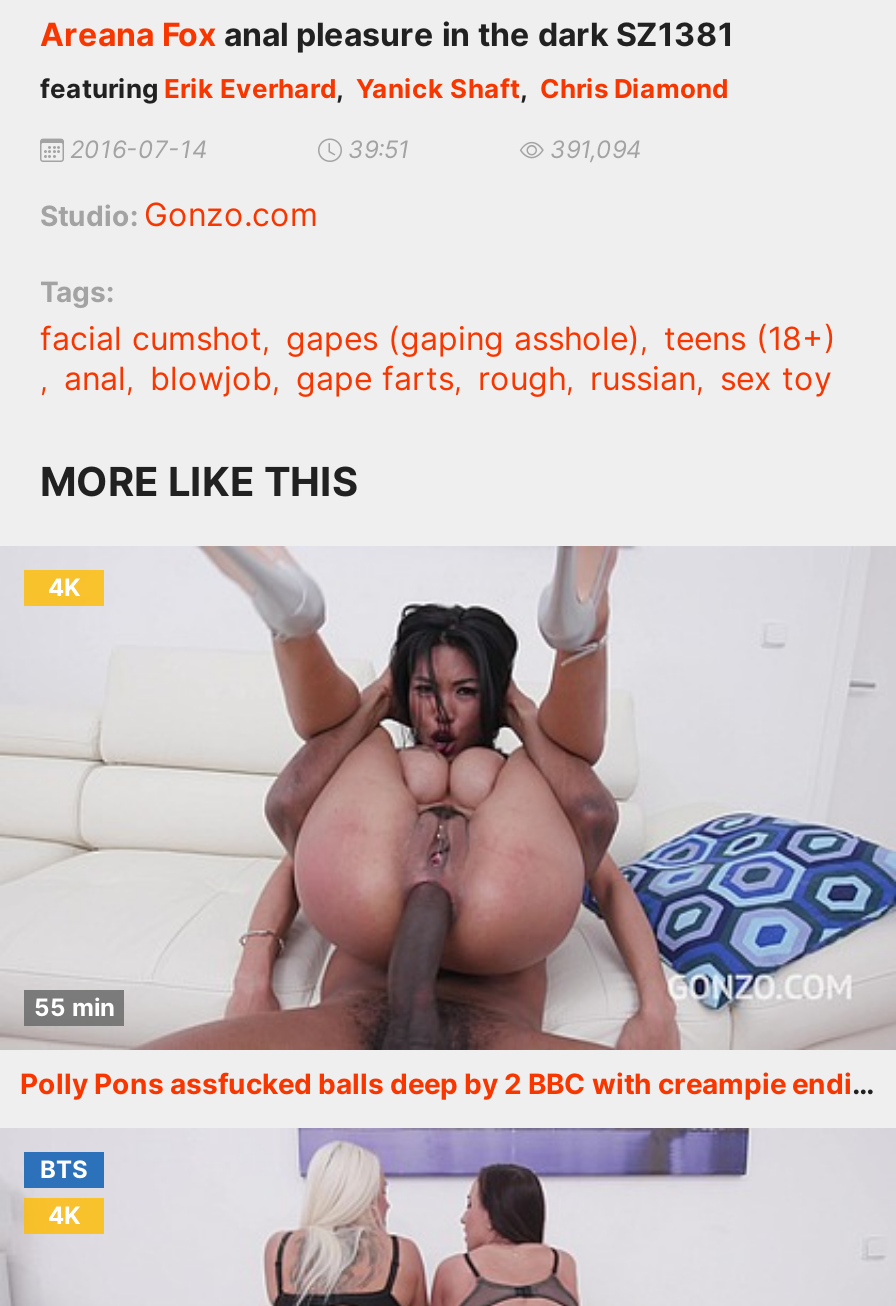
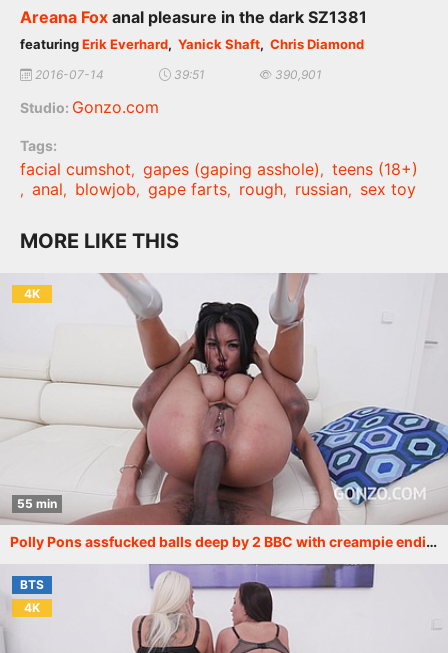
[544,134,642,164] 391,094 -> [272,67,322,82] 390,901

